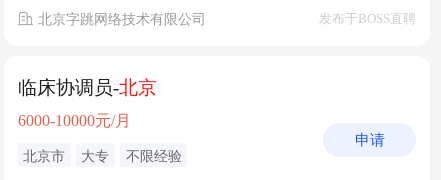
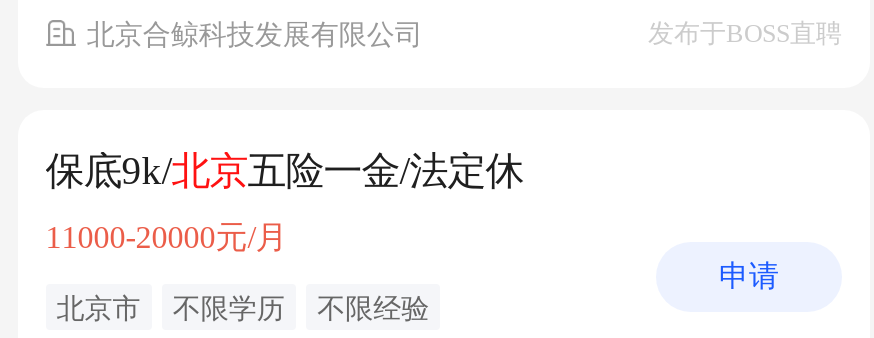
[38,11,206,27] 北京字跳网络技术有限公司 -> [87,17,423,49] 北京合鲸科技发展有限公司
[18,77,157,98] 临床协调员-北京 -> [46,150,524,192] 保底9k/北京五险一金/法定休
[18,112,131,130] 6000-10000元/月 -> [46,221,288,257] 11000-20000元/月
[81,148,109,164] 大专 -> [173,292,285,324] 不限学历

